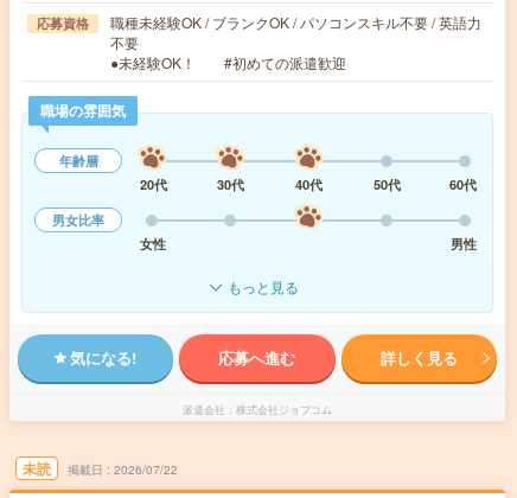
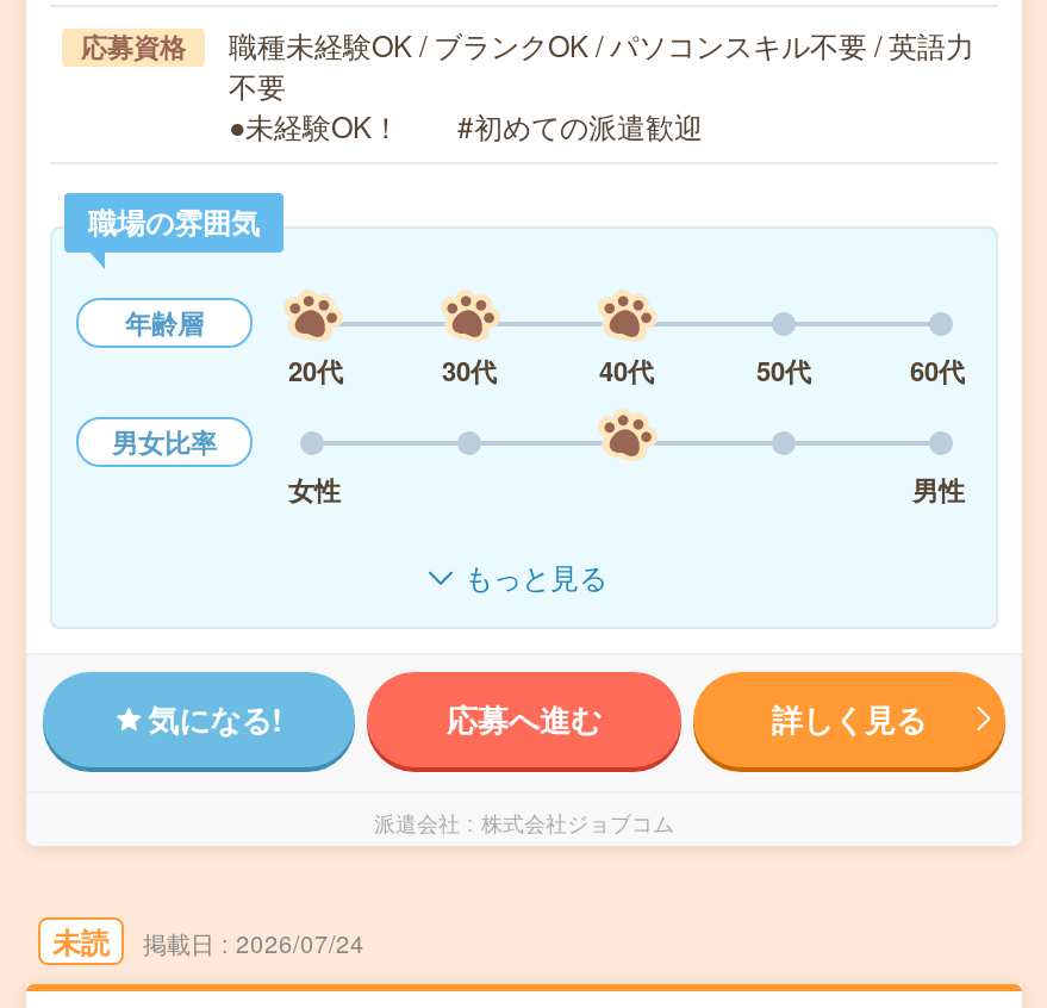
[114,461,178,478] 2026/07/22 -> [236,927,364,960] 2026/07/24

